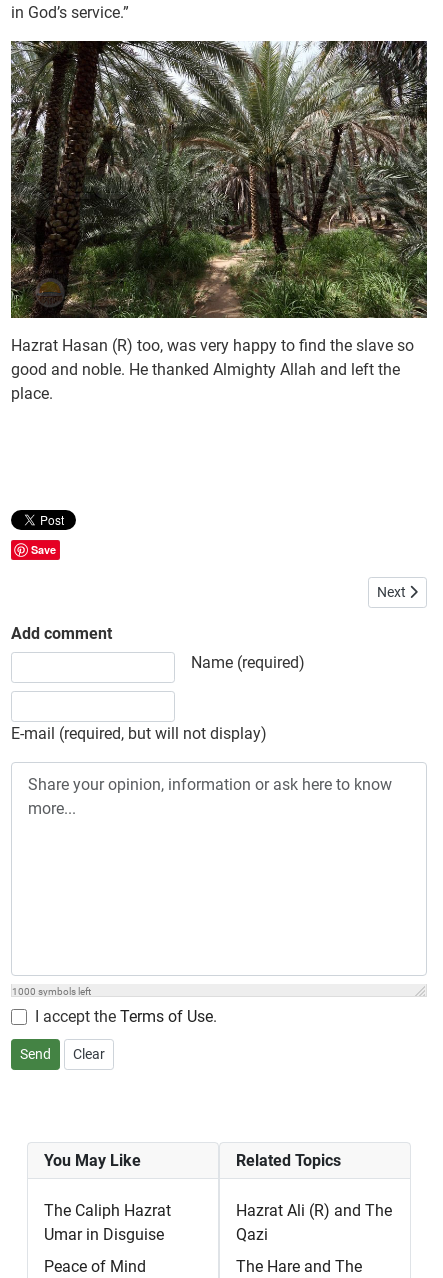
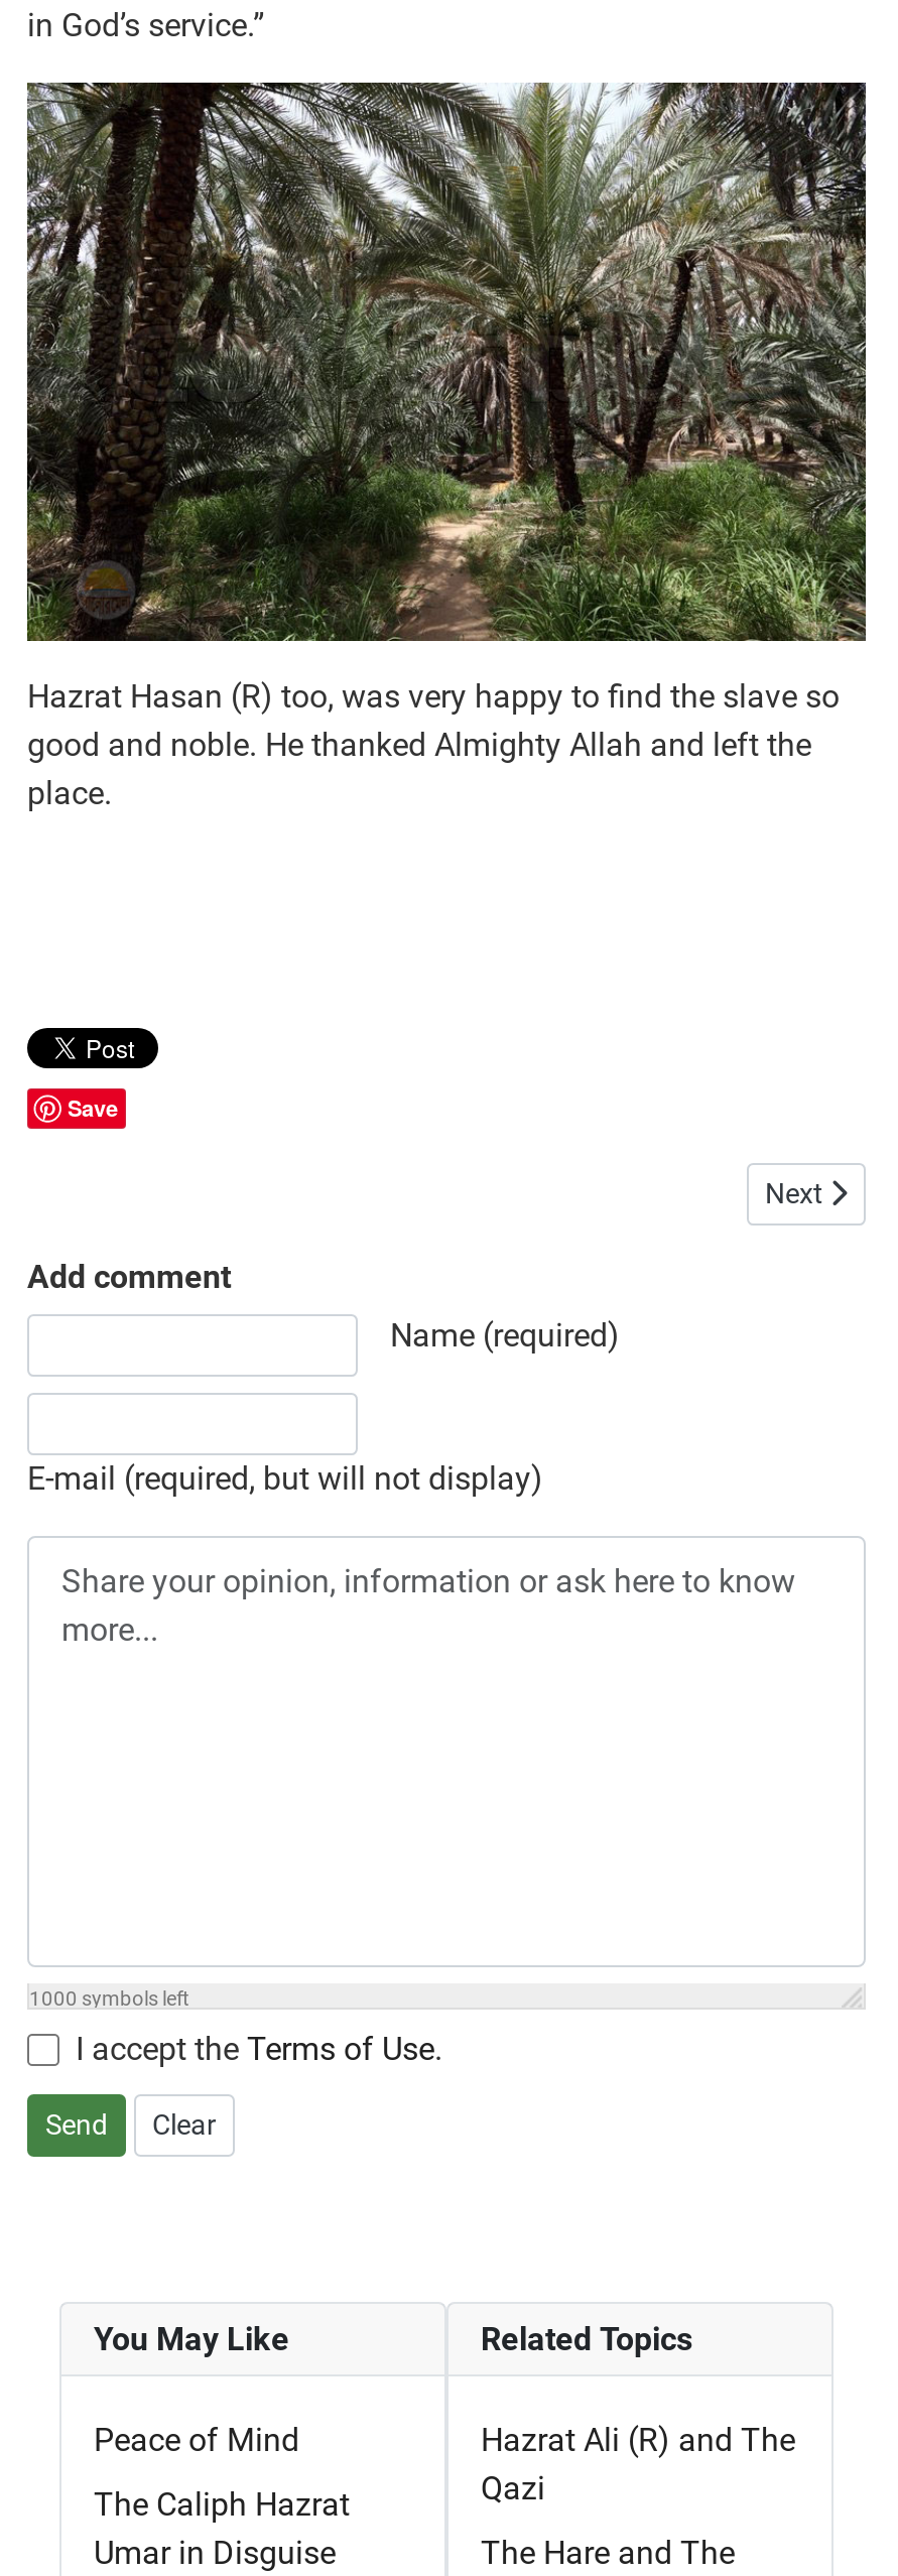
moved [44,1200,171,1243] -> [94,2484,350,2571]: The Caliph Hazrat | Umar in Disguise
moved [44,1256,146,1275] -> [94,2420,299,2458]: Peace of Mind

